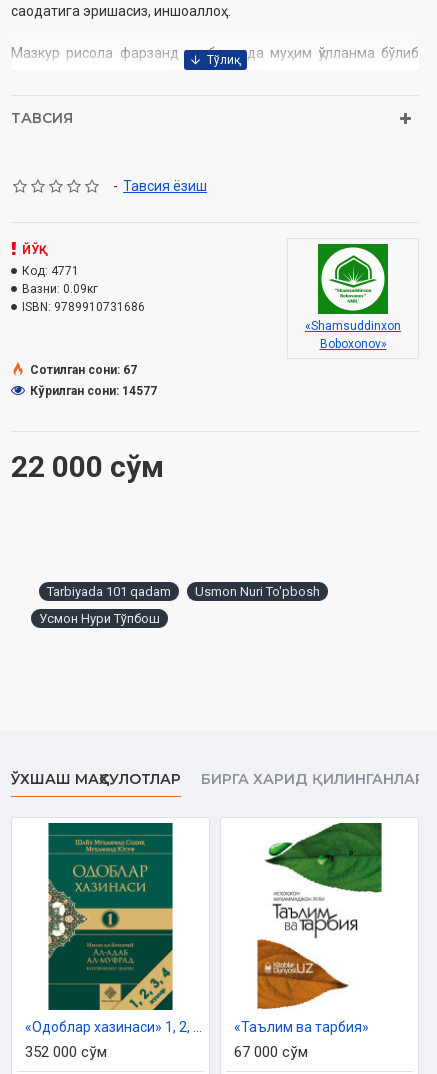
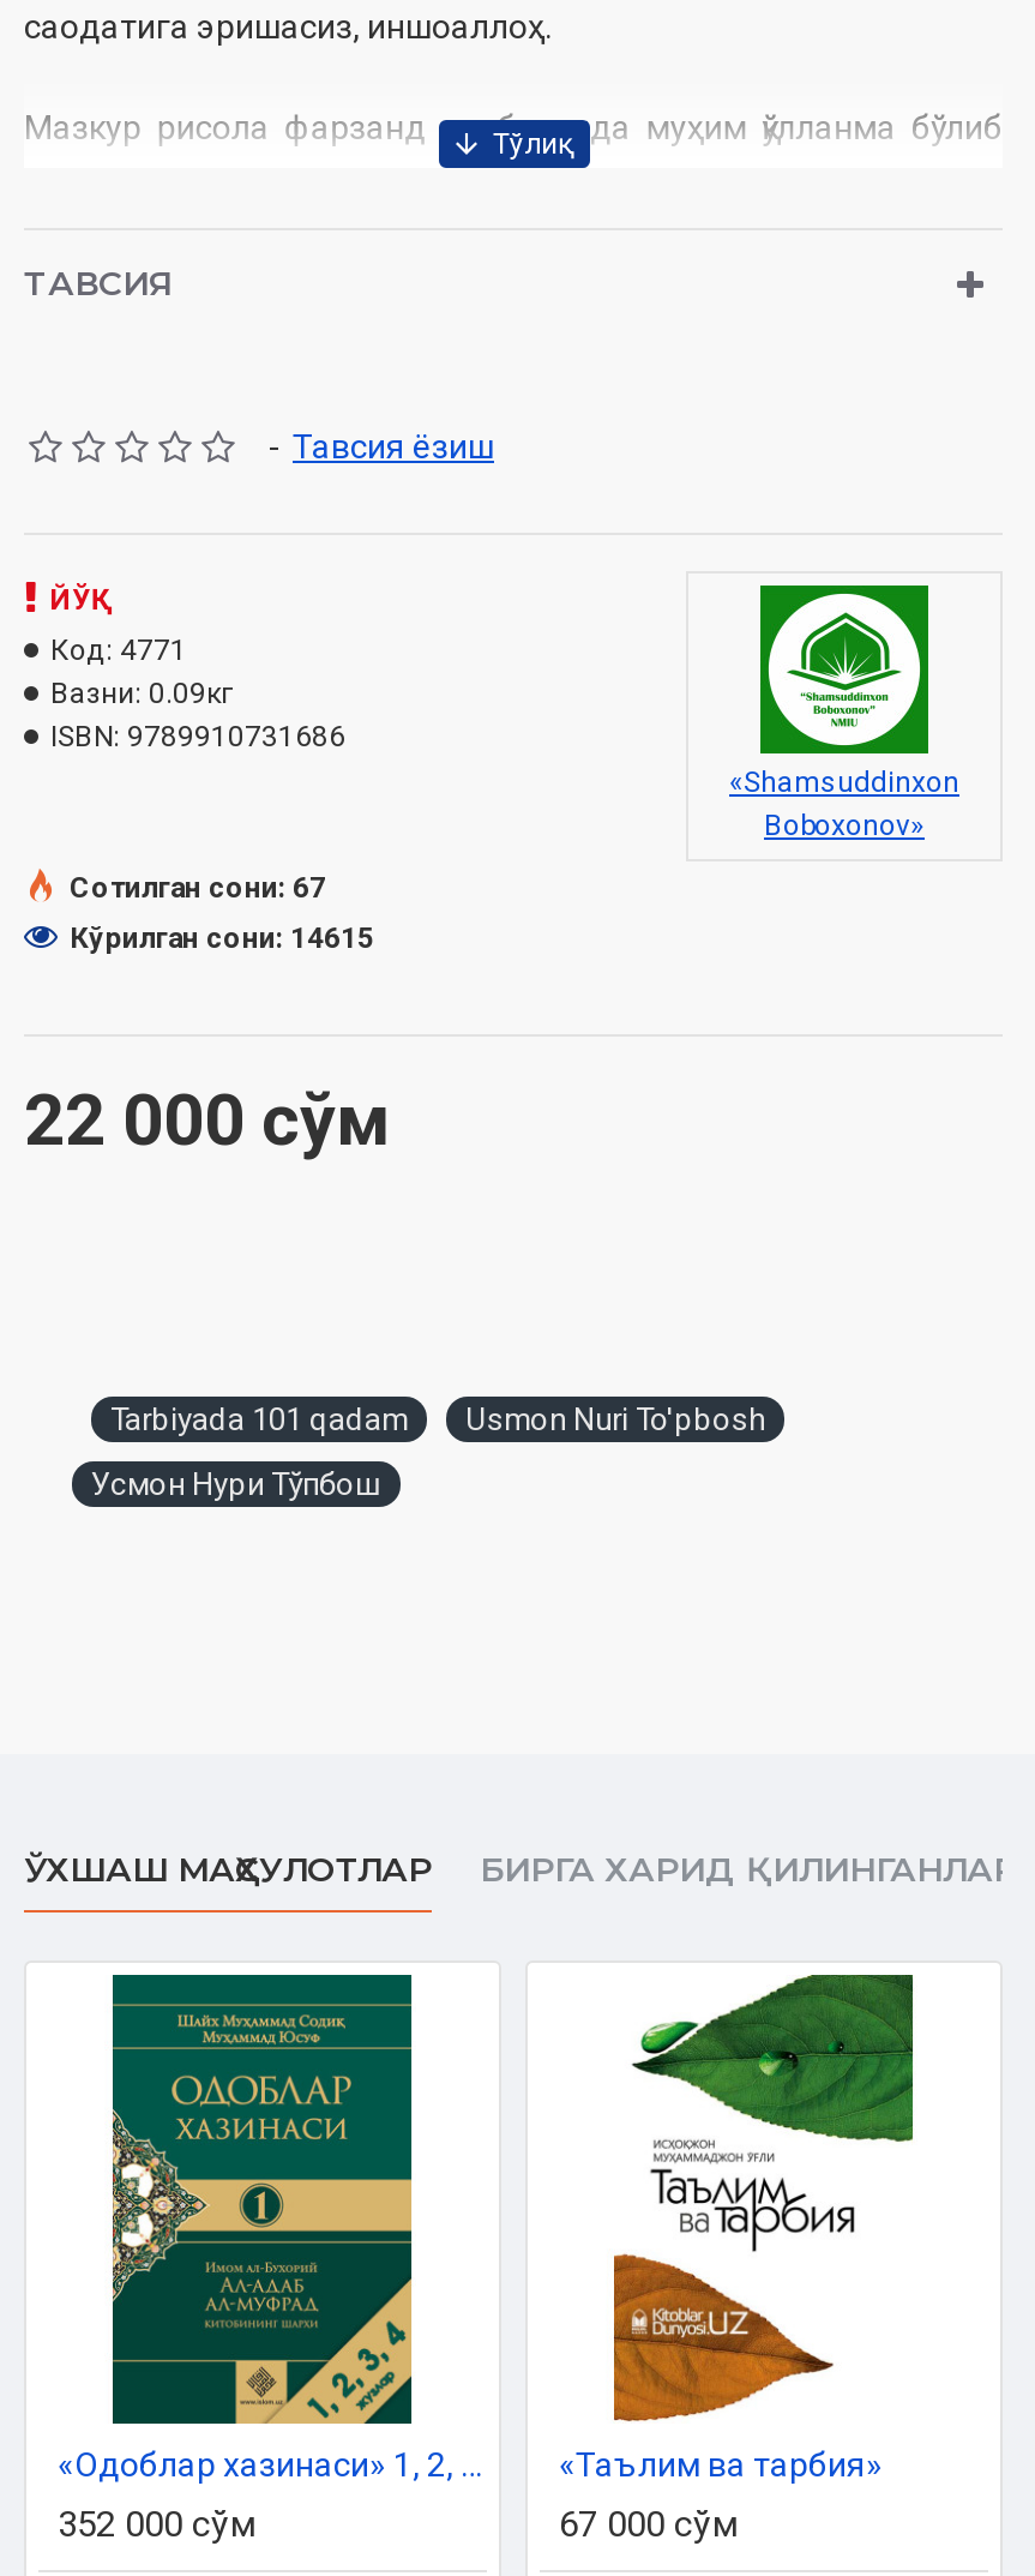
[30,384,157,398] Кўрилган сони: 14577 -> [70,921,374,955] Кўрилган сони: 14615

